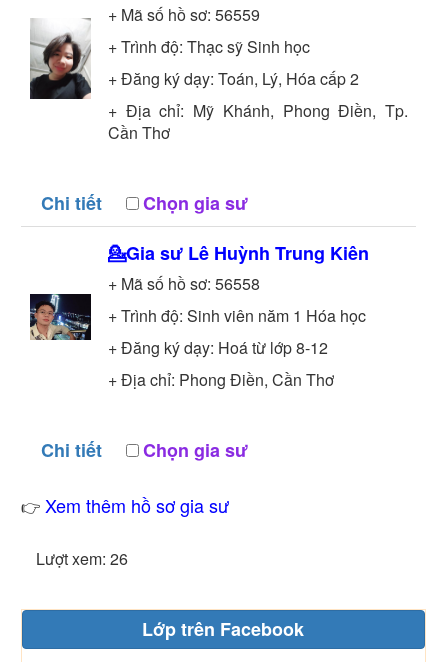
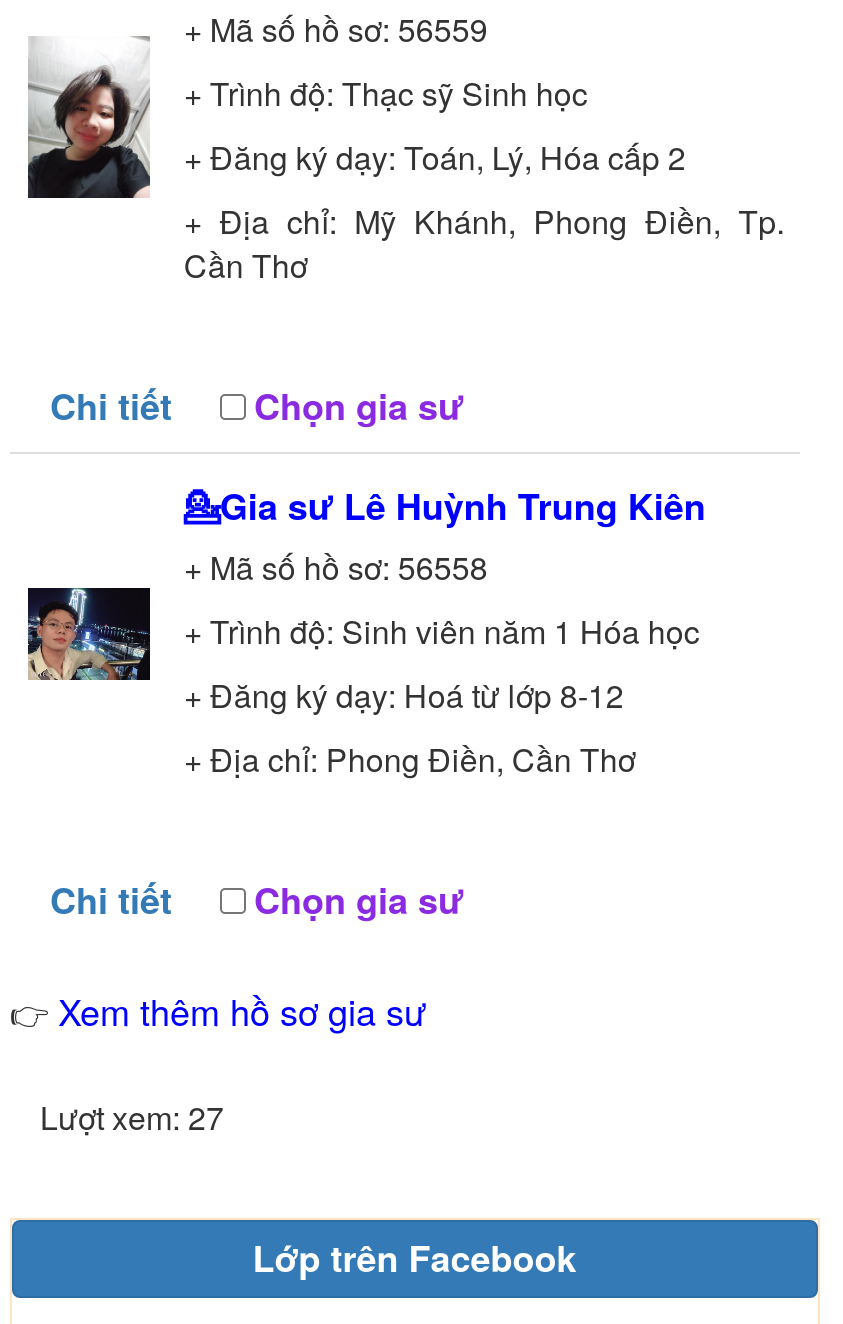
[36,547,128,570] Lượt xem: 26 -> [40,1094,224,1140] Lượt xem: 27

